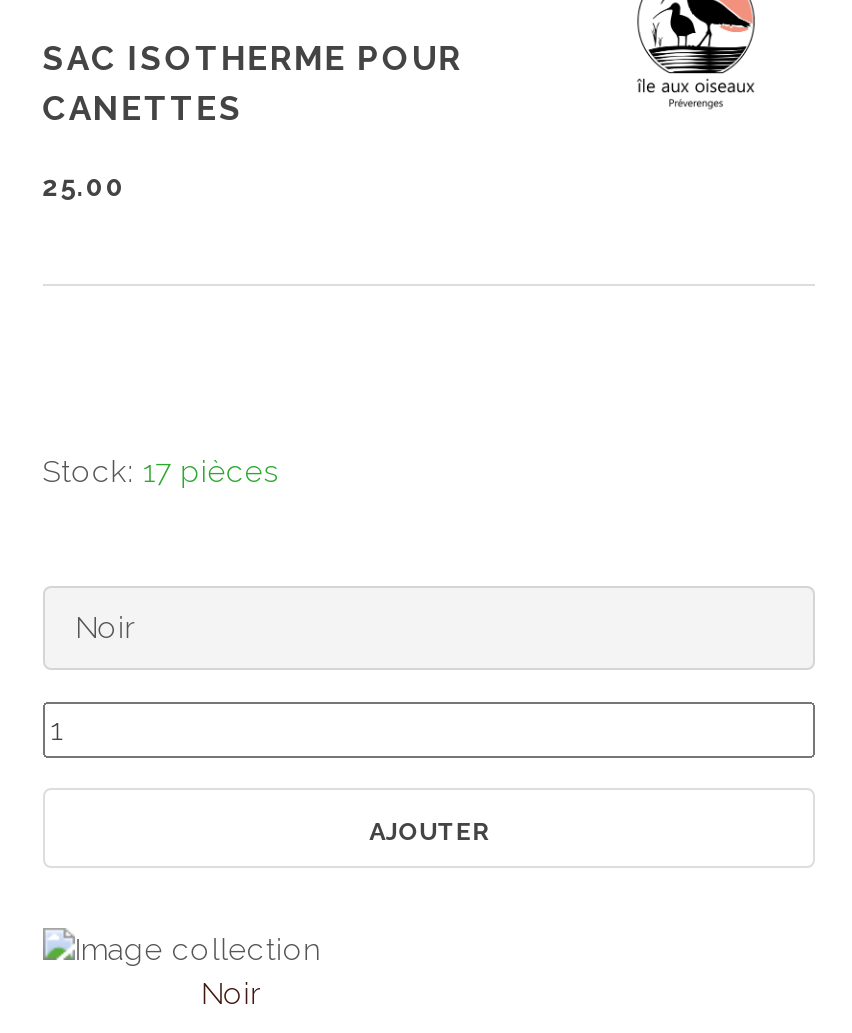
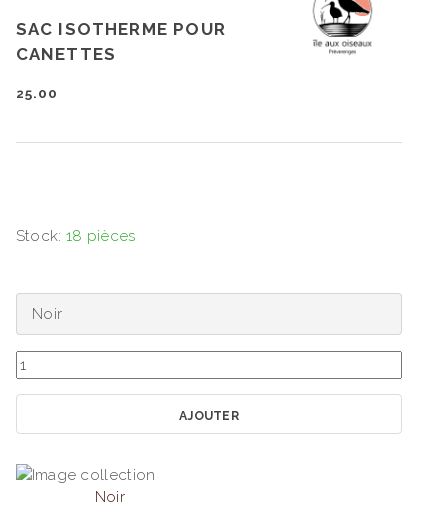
[42,454,278,490] Stock: 17 pièces -> [16,227,136,245] Stock: 18 pièces

